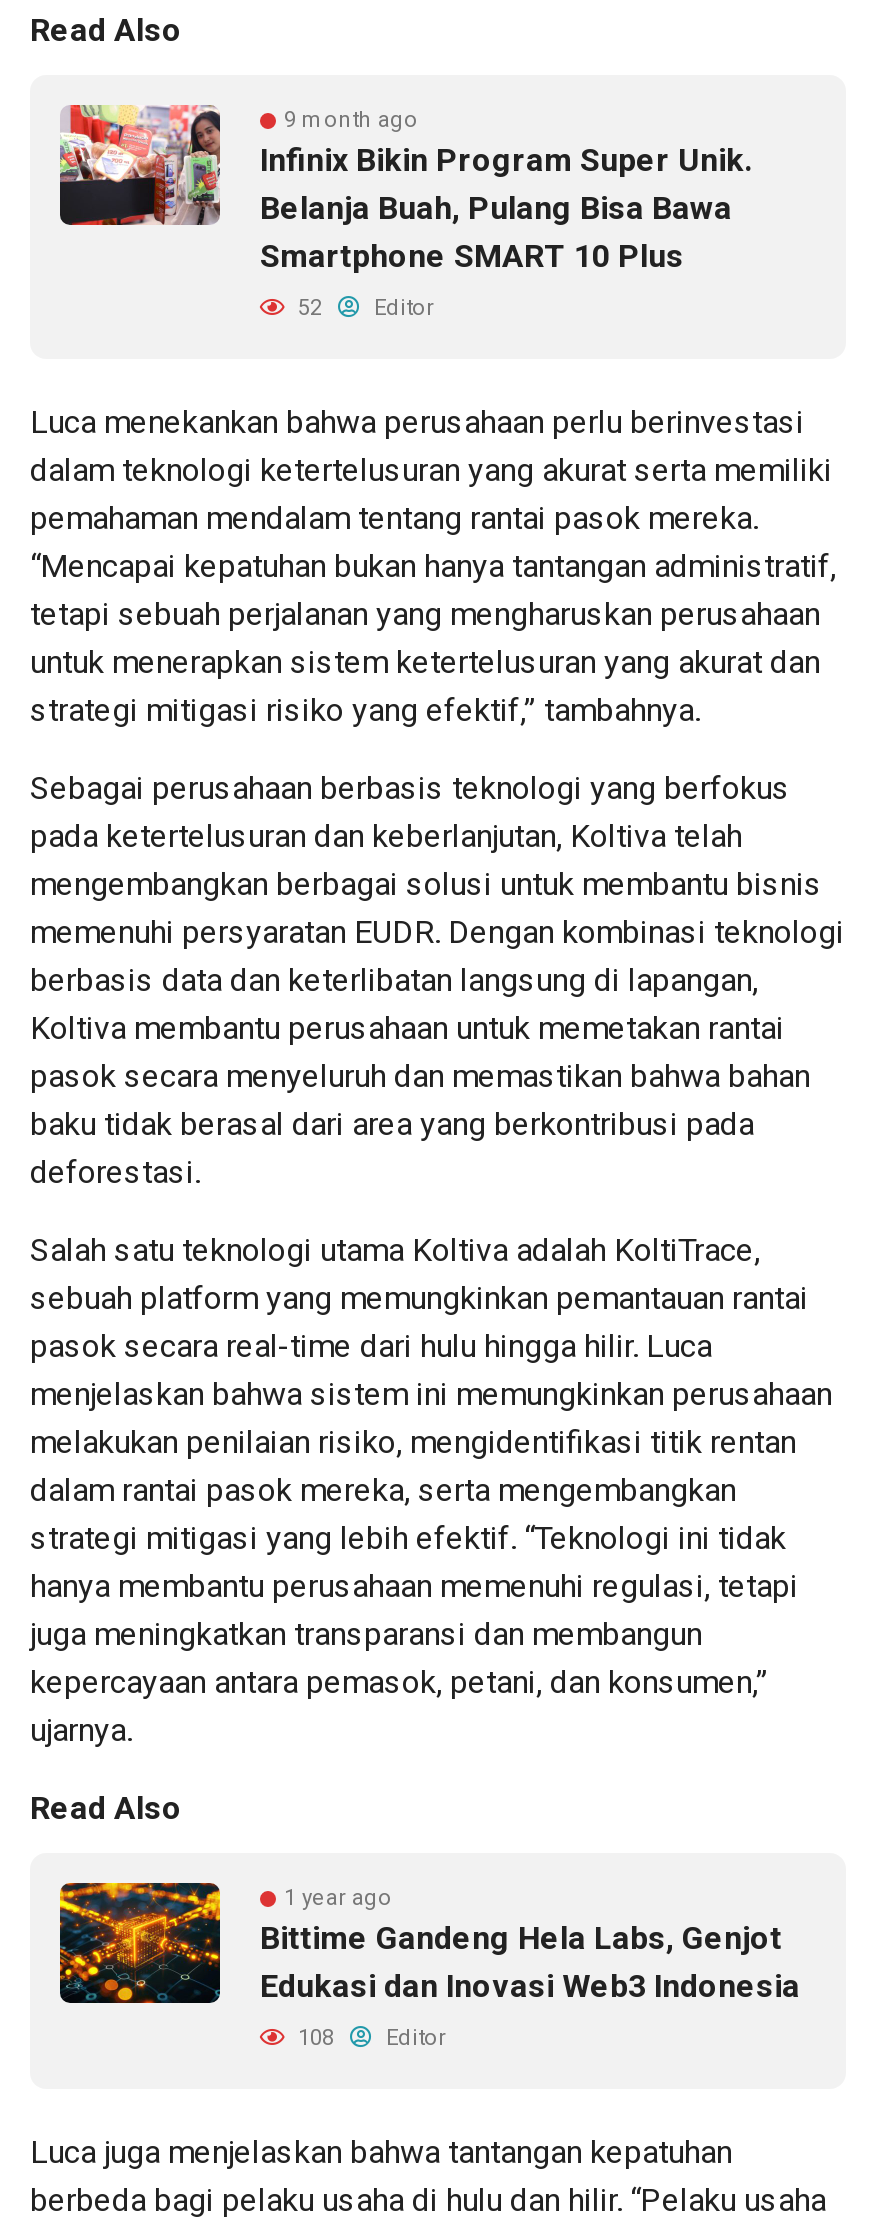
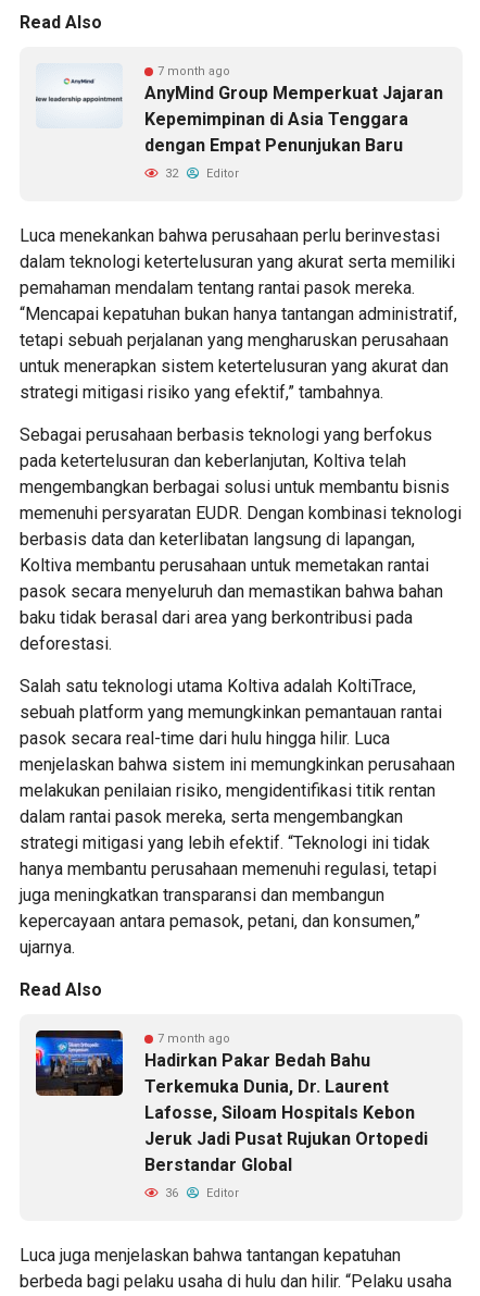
[58,103,752,275] [image] | 9 month ago | Infinix Bikin Program Super Unik. | Belanja Buah, Pulang Bisa Bawa | Smartphone SMART 10 Plus -> [36,63,443,156] [image] | 7 month ago | AnyMind Group Memperkuat Jajaran | Kepemimpinan di Asia Tenggara | dengan Empat Penunjukan Baru
[292,295,434,321] 52 Editor -> [162,166,239,181] 32 Editor
[58,1881,800,2005] [image] | 1 year ago | Bittime Gandeng Hela Labs, Genjot | Edukasi dan Inovasi Web3 Indonesia -> [35,1029,428,1175] [image] | 7 month ago | Hadirkan Pakar Bedah Bahu | Terkemuka Dunia, Dr. Laurent | Lafosse, Siloam Hospitals Kebon | Jeruk Jadi Pusat Rujukan Ortopedi | Berstandar Global
[292,2025,446,2051] 108 Editor -> [162,1186,239,1200] 36 Editor

